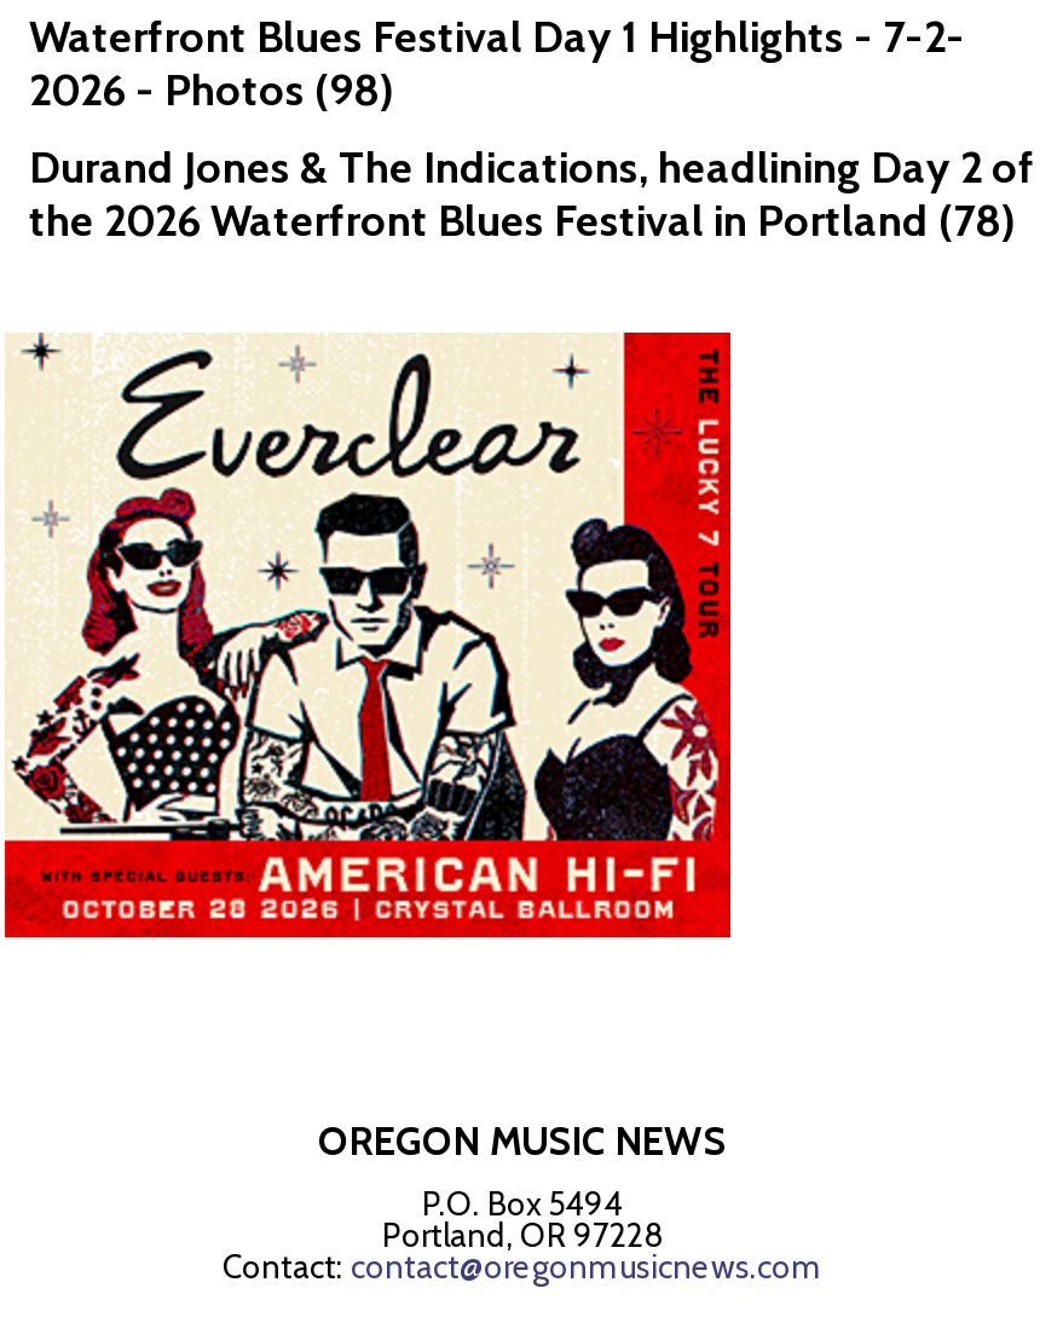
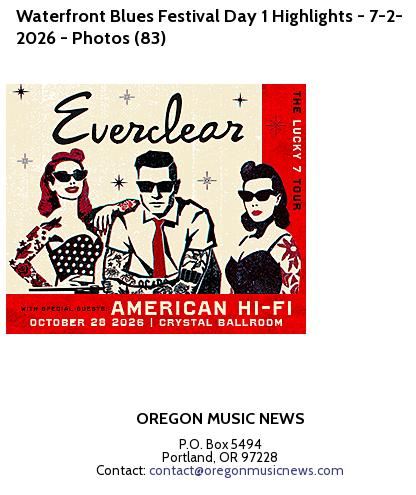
[29,65,1035,249] 2026 - Photos (98) | Durand Jones & The Indications, headlining Day 2 of | the 2026 Waterfront Blues Festival in Portland (78) -> [16,27,166,49] 2026 - Photos (83)

